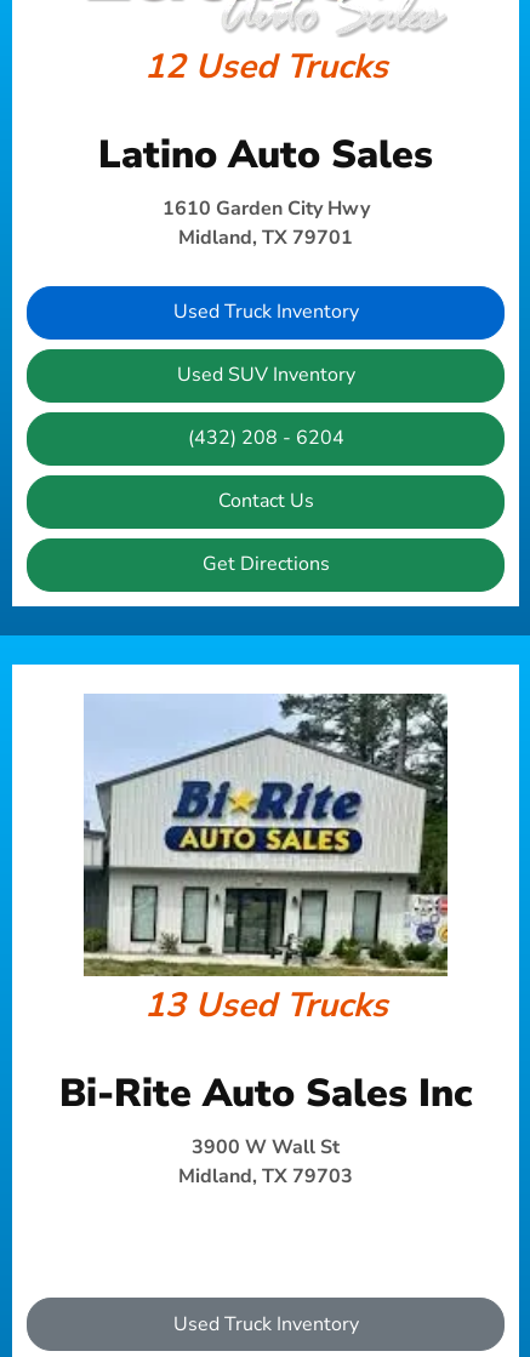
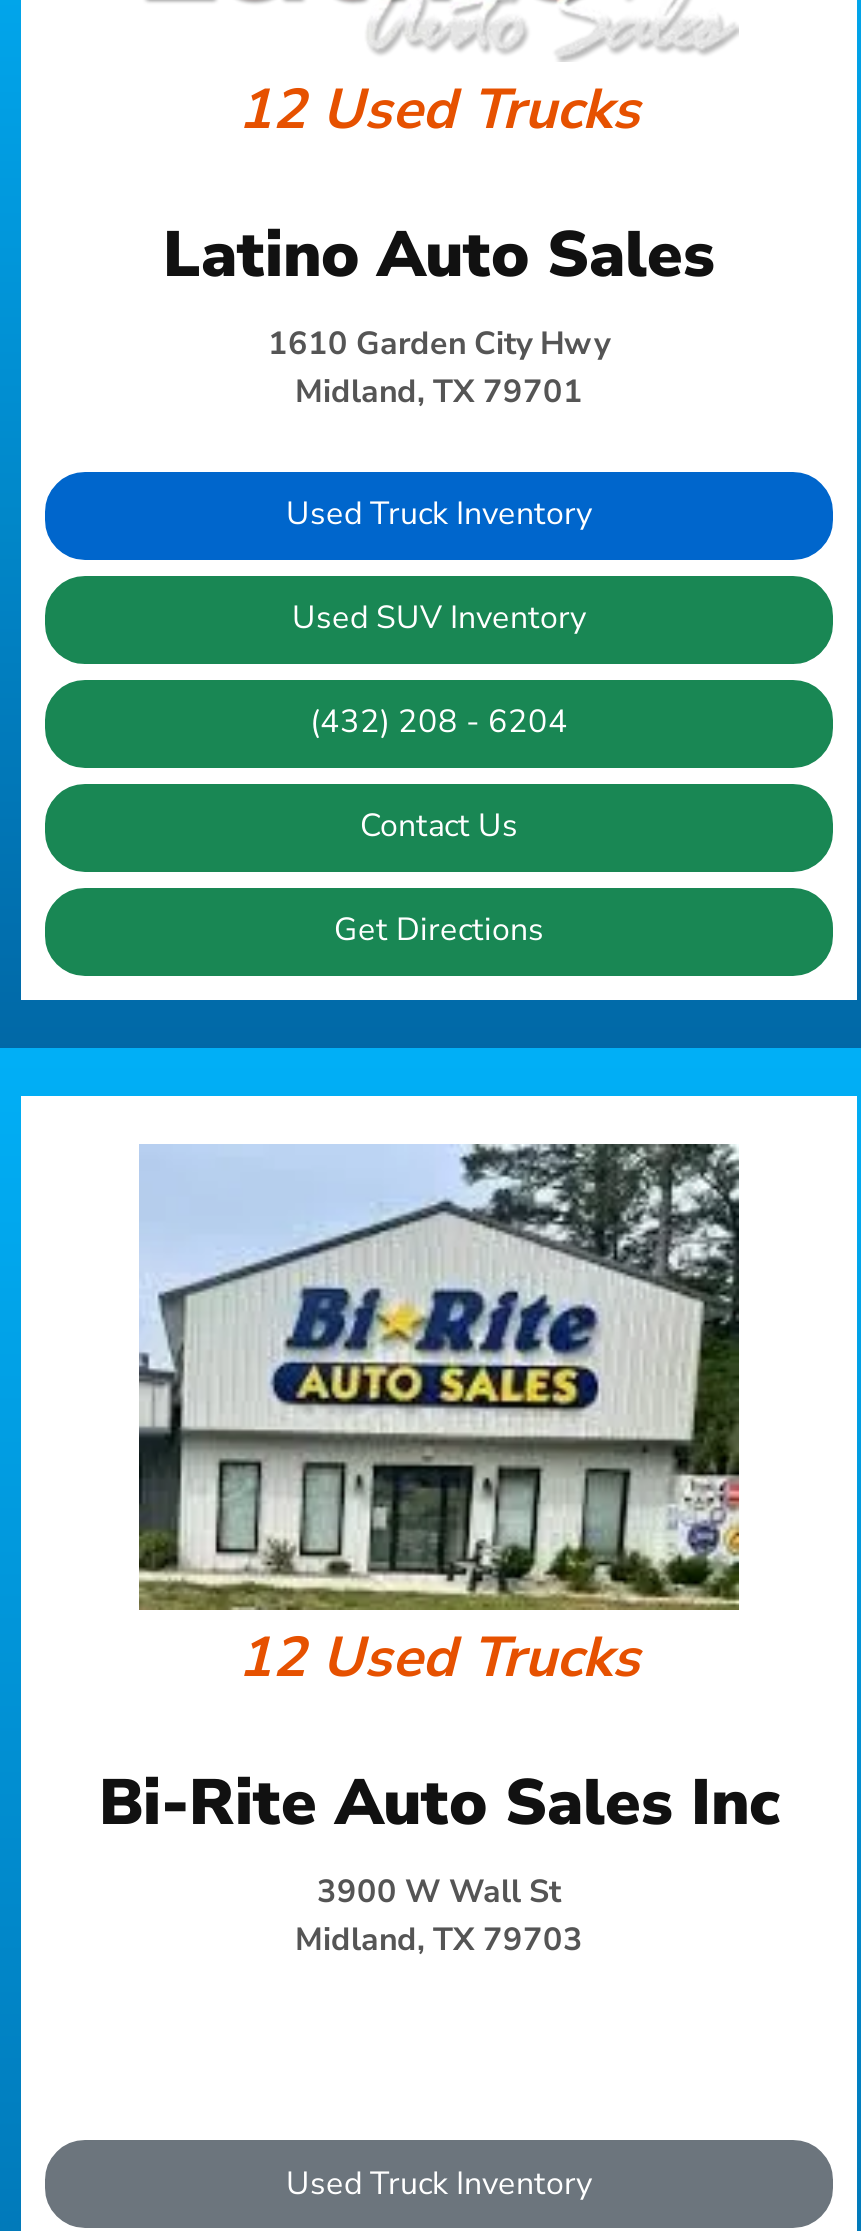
[144,982,387,1028] 13 Used Trucks -> [238,1620,640,1696] 12 Used Trucks

